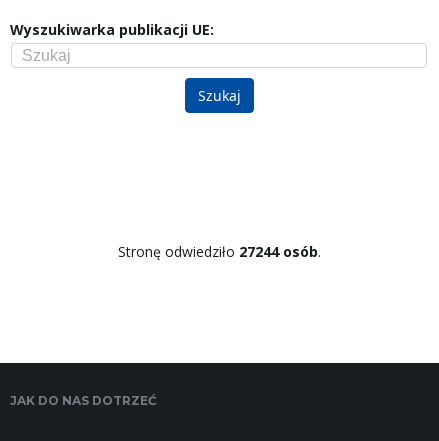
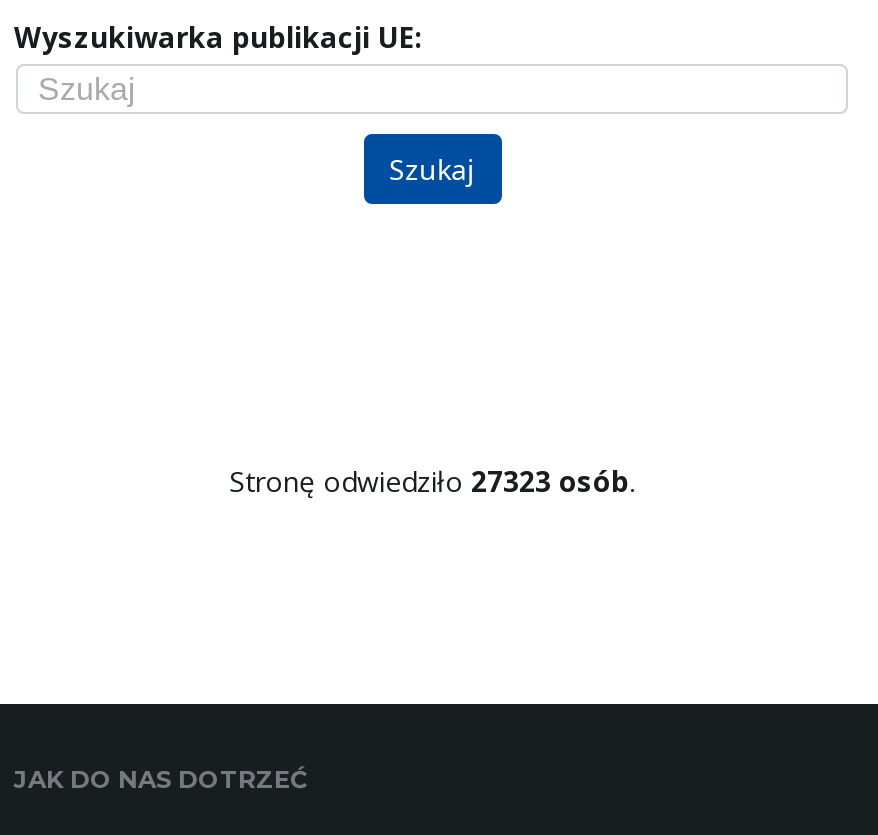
[117,242,320,261] Stronę odwiedziło 27244 osób. -> [229,463,635,501] Stronę odwiedziło 27323 osób.

